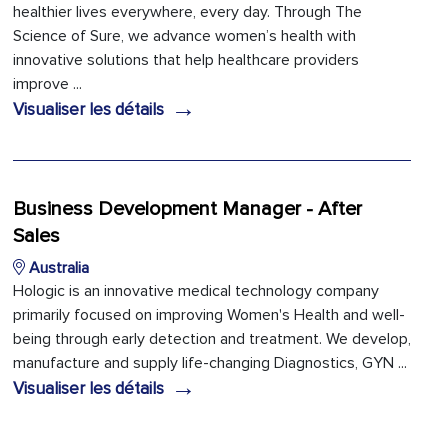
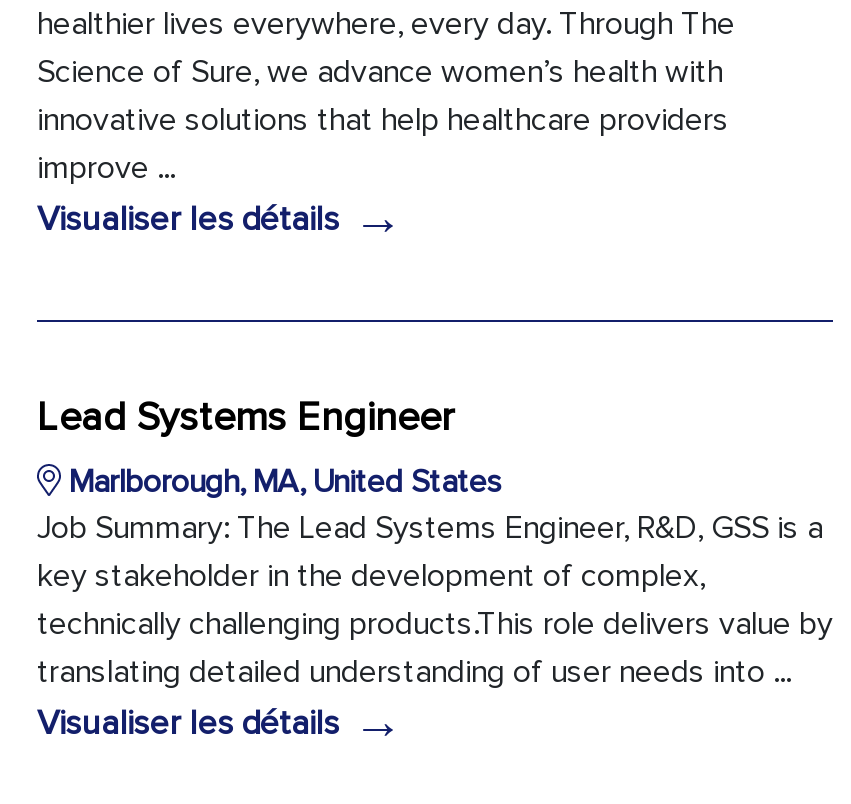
[13,197,411,373] Business Development Manager - After | Sales | Australia | Hologic is an innovative medical technology company | primarily focused on improving Women's Health and well- | being through early detection and treatment. We develop, | manufacture and supply life-changing Diagnostics, GYN ... -> [37,394,833,692] Lead Systems Engineer | Marlborough, MA, United States | Job Summary: The Lead Systems Engineer, R&D, GSS is a | key stakeholder in the development of complex, | technically challenging products.This role delivers value by | translating detailed understanding of user needs into ...

